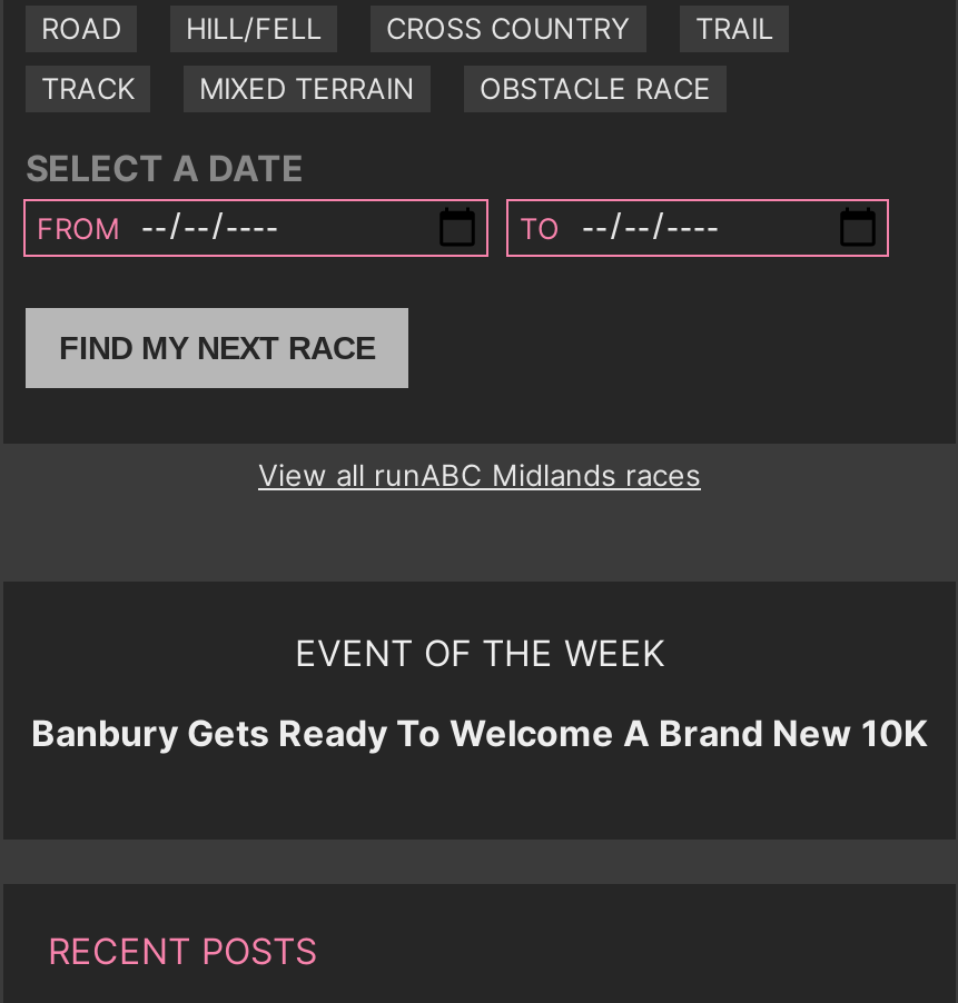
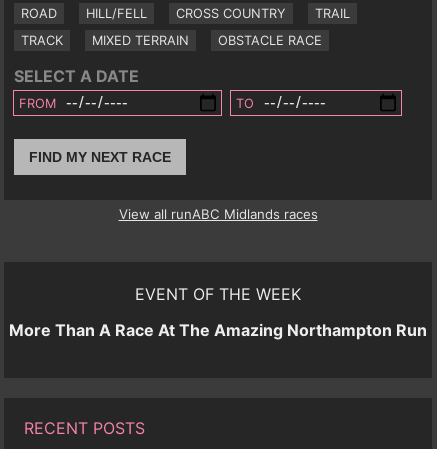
[31,709,928,754] Banbury Gets Ready To Welcome A Brand New 10K -> [9,319,427,339] More Than A Race At The Amazing Northampton Run

